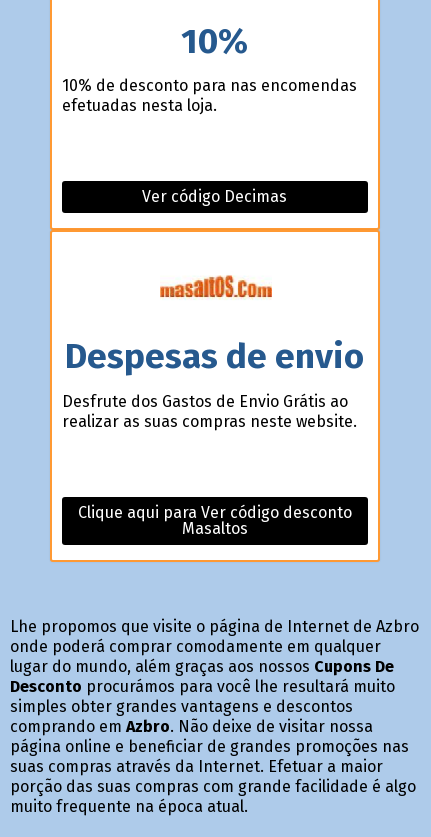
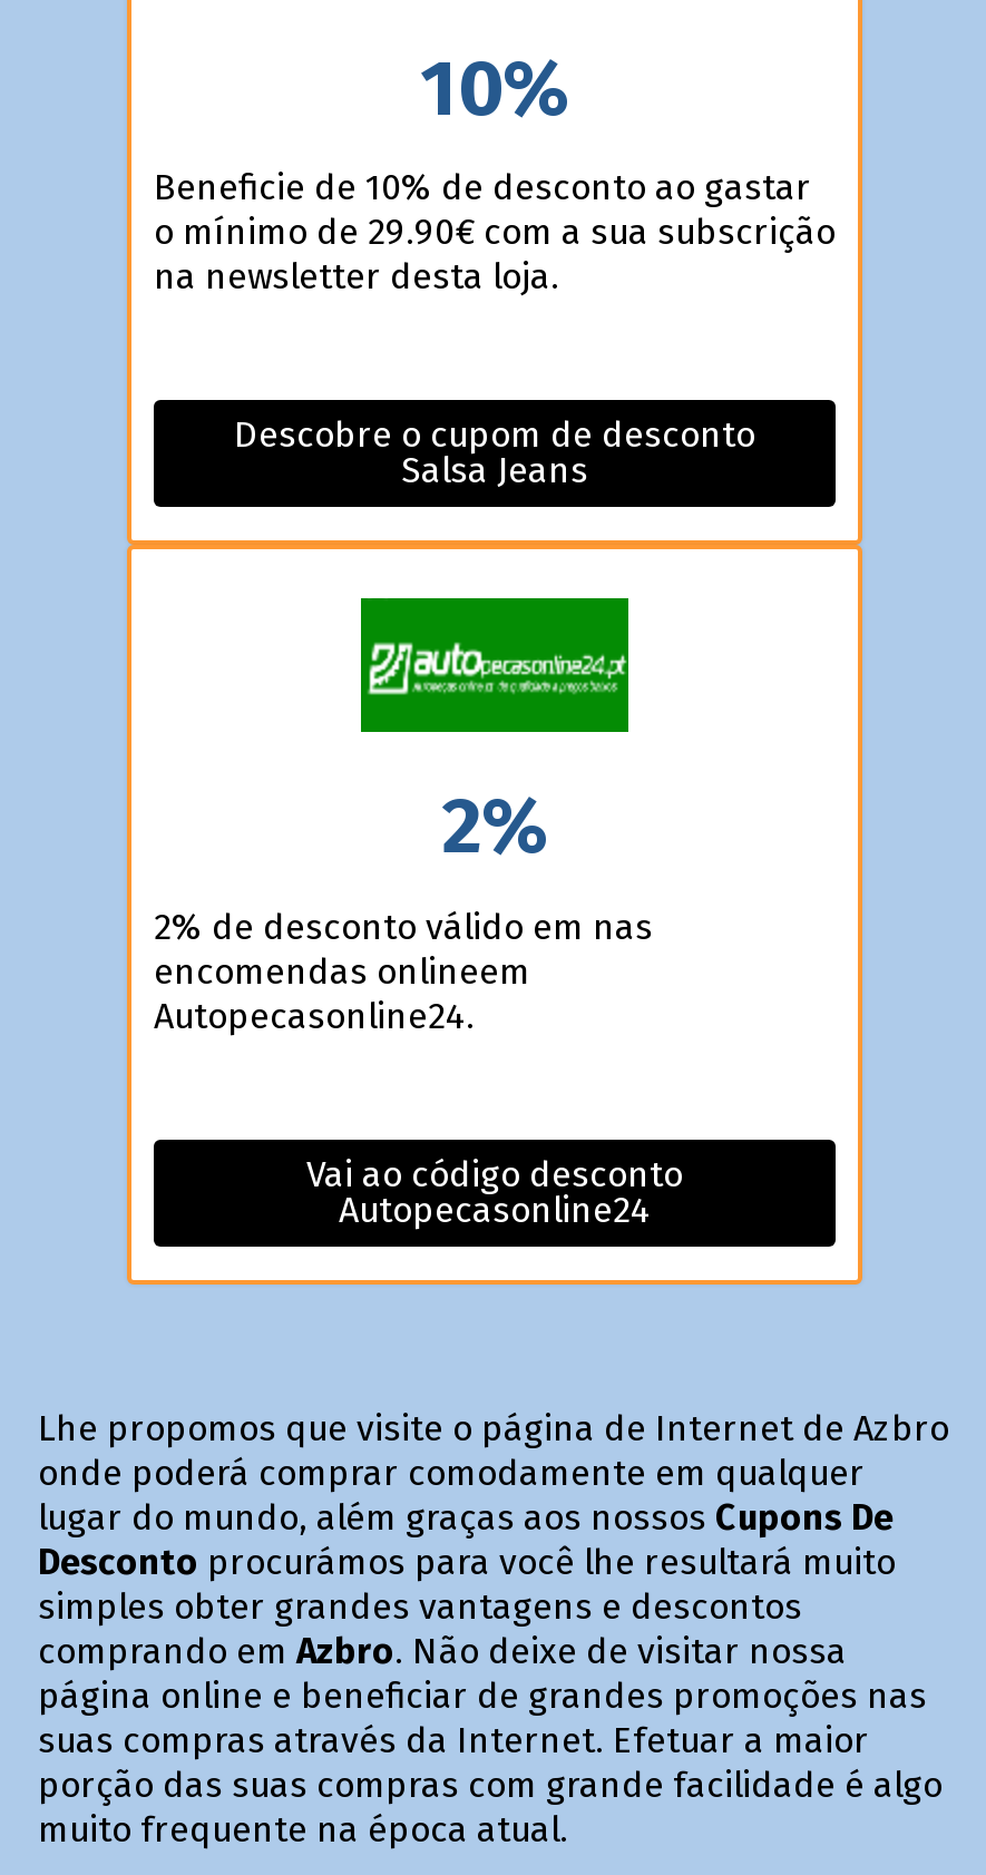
[62,76,357,115] 10% de desconto para nas encomendas | efetuadas nesta loja. -> [154,166,836,298] Beneficie de 10% de desconto ao gastar | o mínimo de 29.90€ com a sua subscrição | na newsletter desta loja.
[142,187,287,206] Ver código Decimas -> [234,414,755,492] Descobre o cupom de desconto | Salsa Jeans
[62,270,364,431] [image] | Despesas de envio | Desfrute dos Gastos de Envio Grátis ao | realizar as suas compras neste website. -> [154,596,653,1037] [image] | 2% | 2% de desconto válido em nas | encomendas onlineem | Autopecasonline24.
[78,503,352,538] Clique aqui para Ver código desconto | Masaltos -> [306,1153,683,1231] Vai ao código desconto | Autopecasonline24

